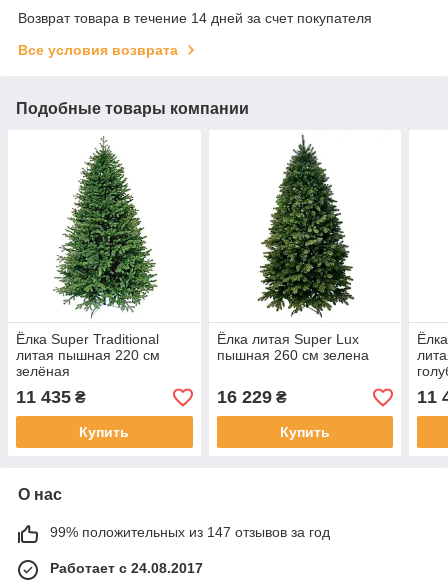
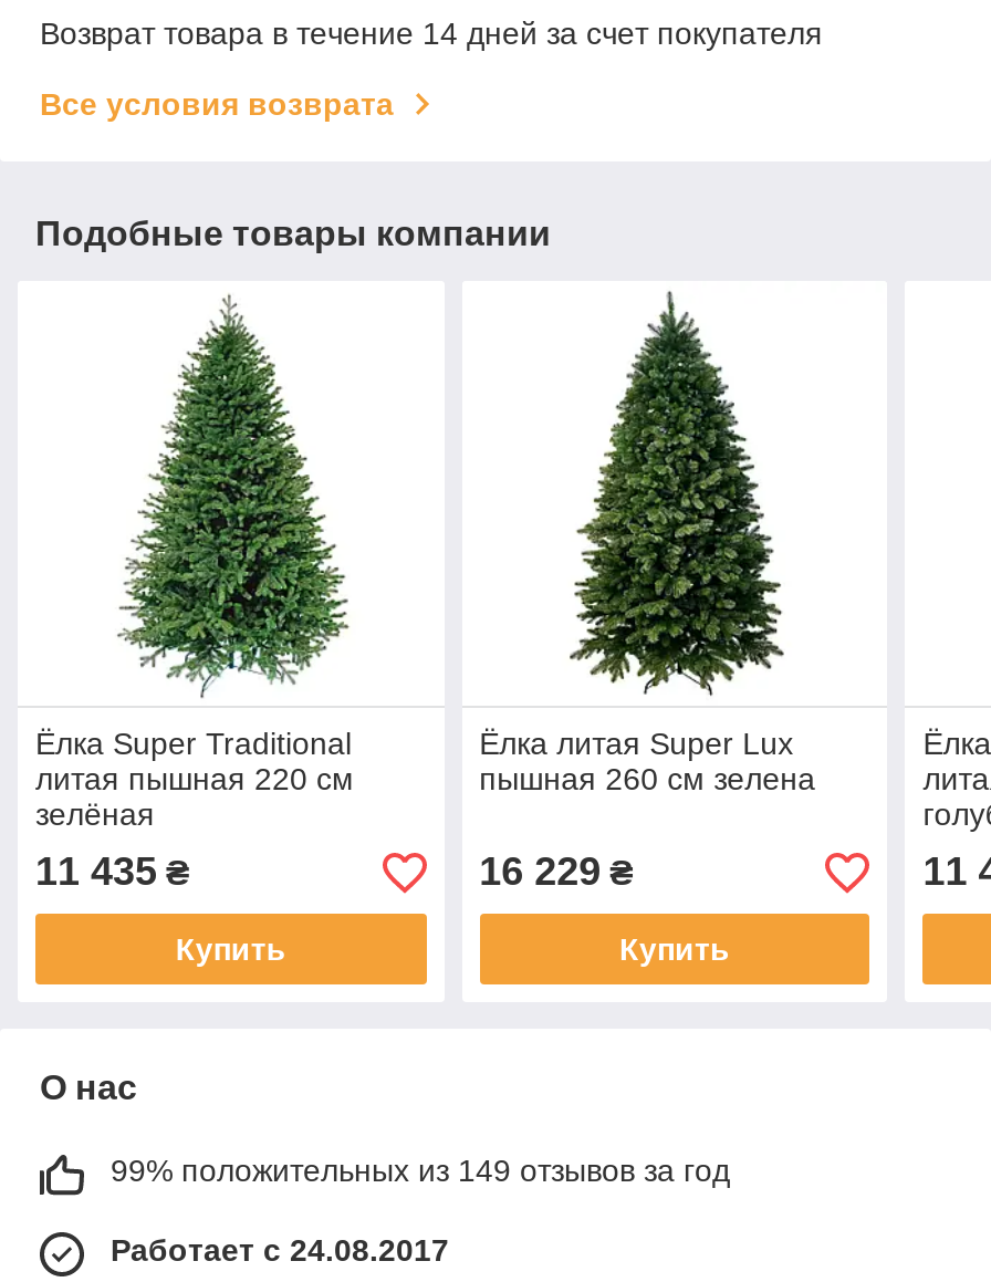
[50,524,330,540] 99% положительных из 147 отзывов за год -> [111,1153,730,1189] 99% положительных из 149 отзывов за год

